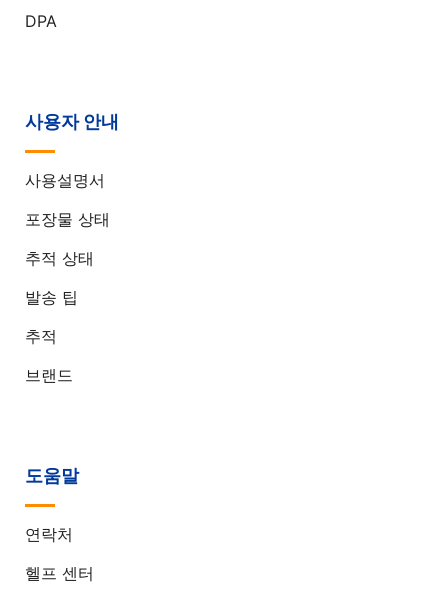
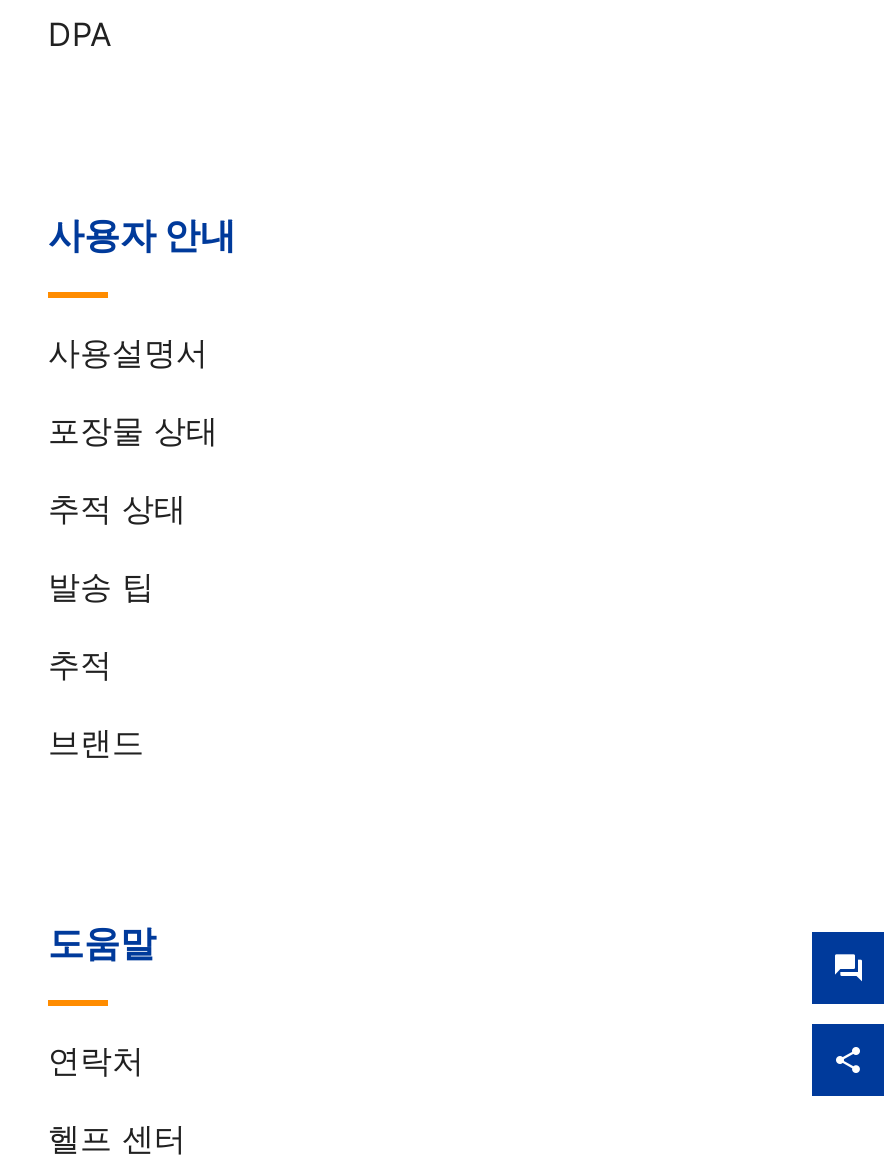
none -> [810,930,878,1006] [image]
none -> [810,1022,878,1098] [image]

